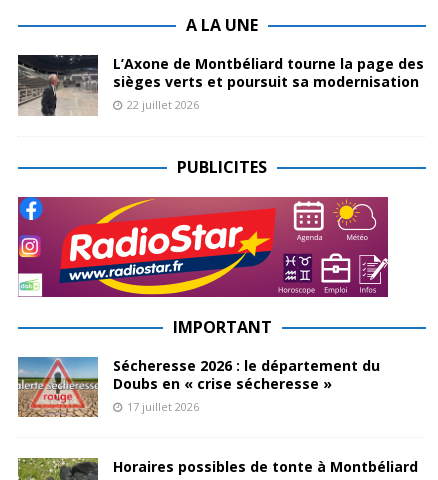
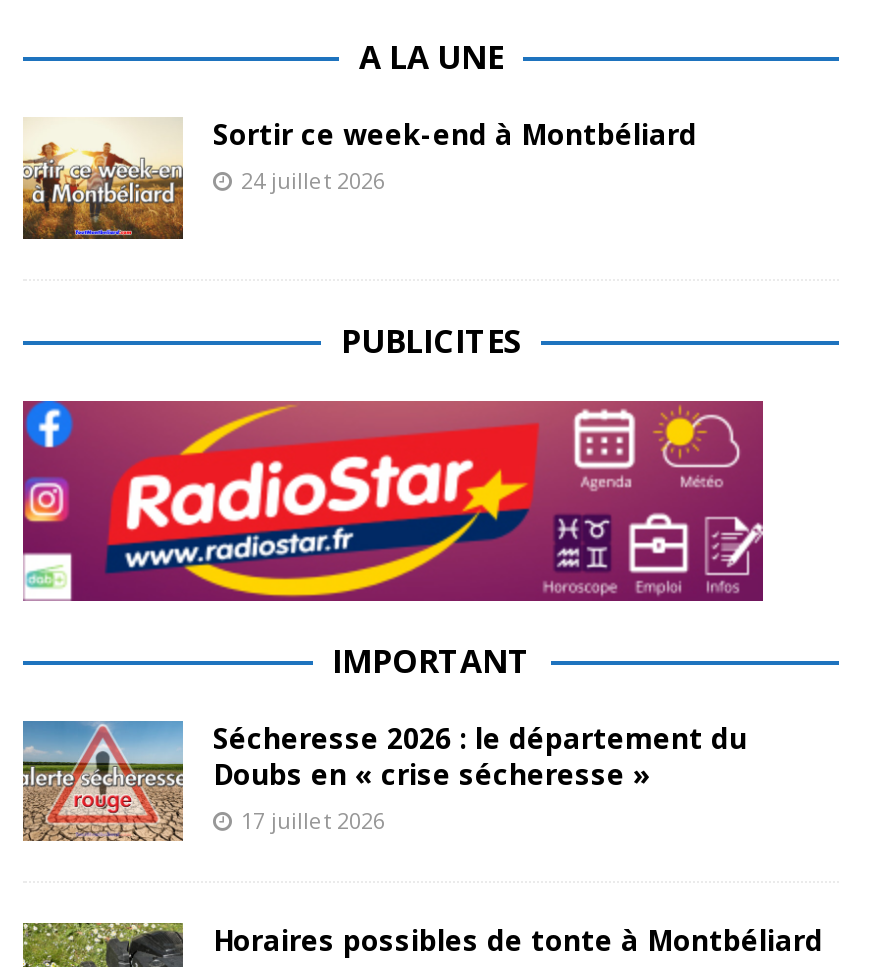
[17,54,424,116] [image] | L’Axone de Montbéliard tourne la page des | sièges verts et poursuit sa modernisation | 22 juillet 2026 -> [21,116,697,241] [image] | Sortir ce week-end à Montbéliard | 24 juillet 2026

